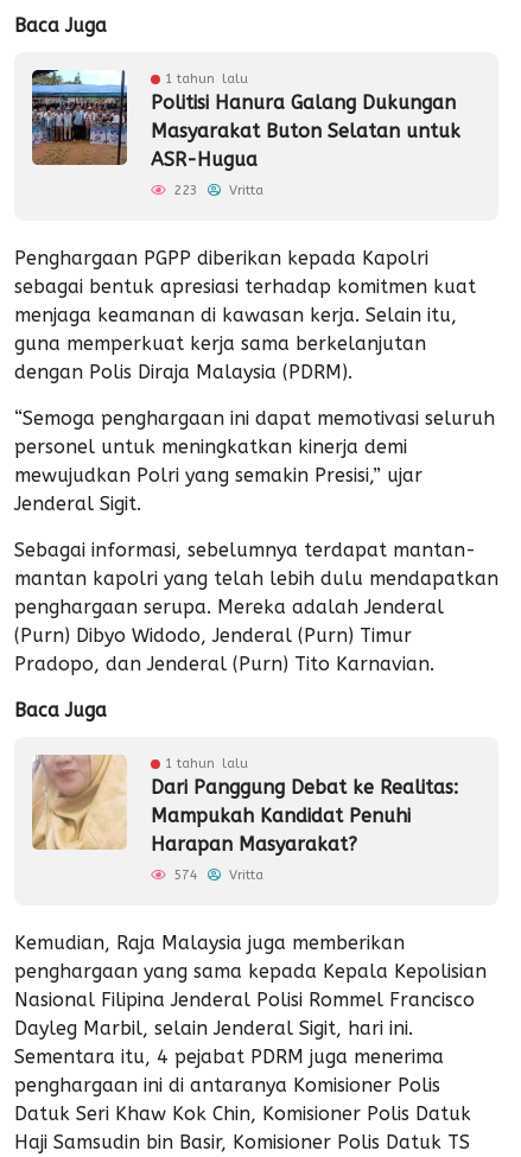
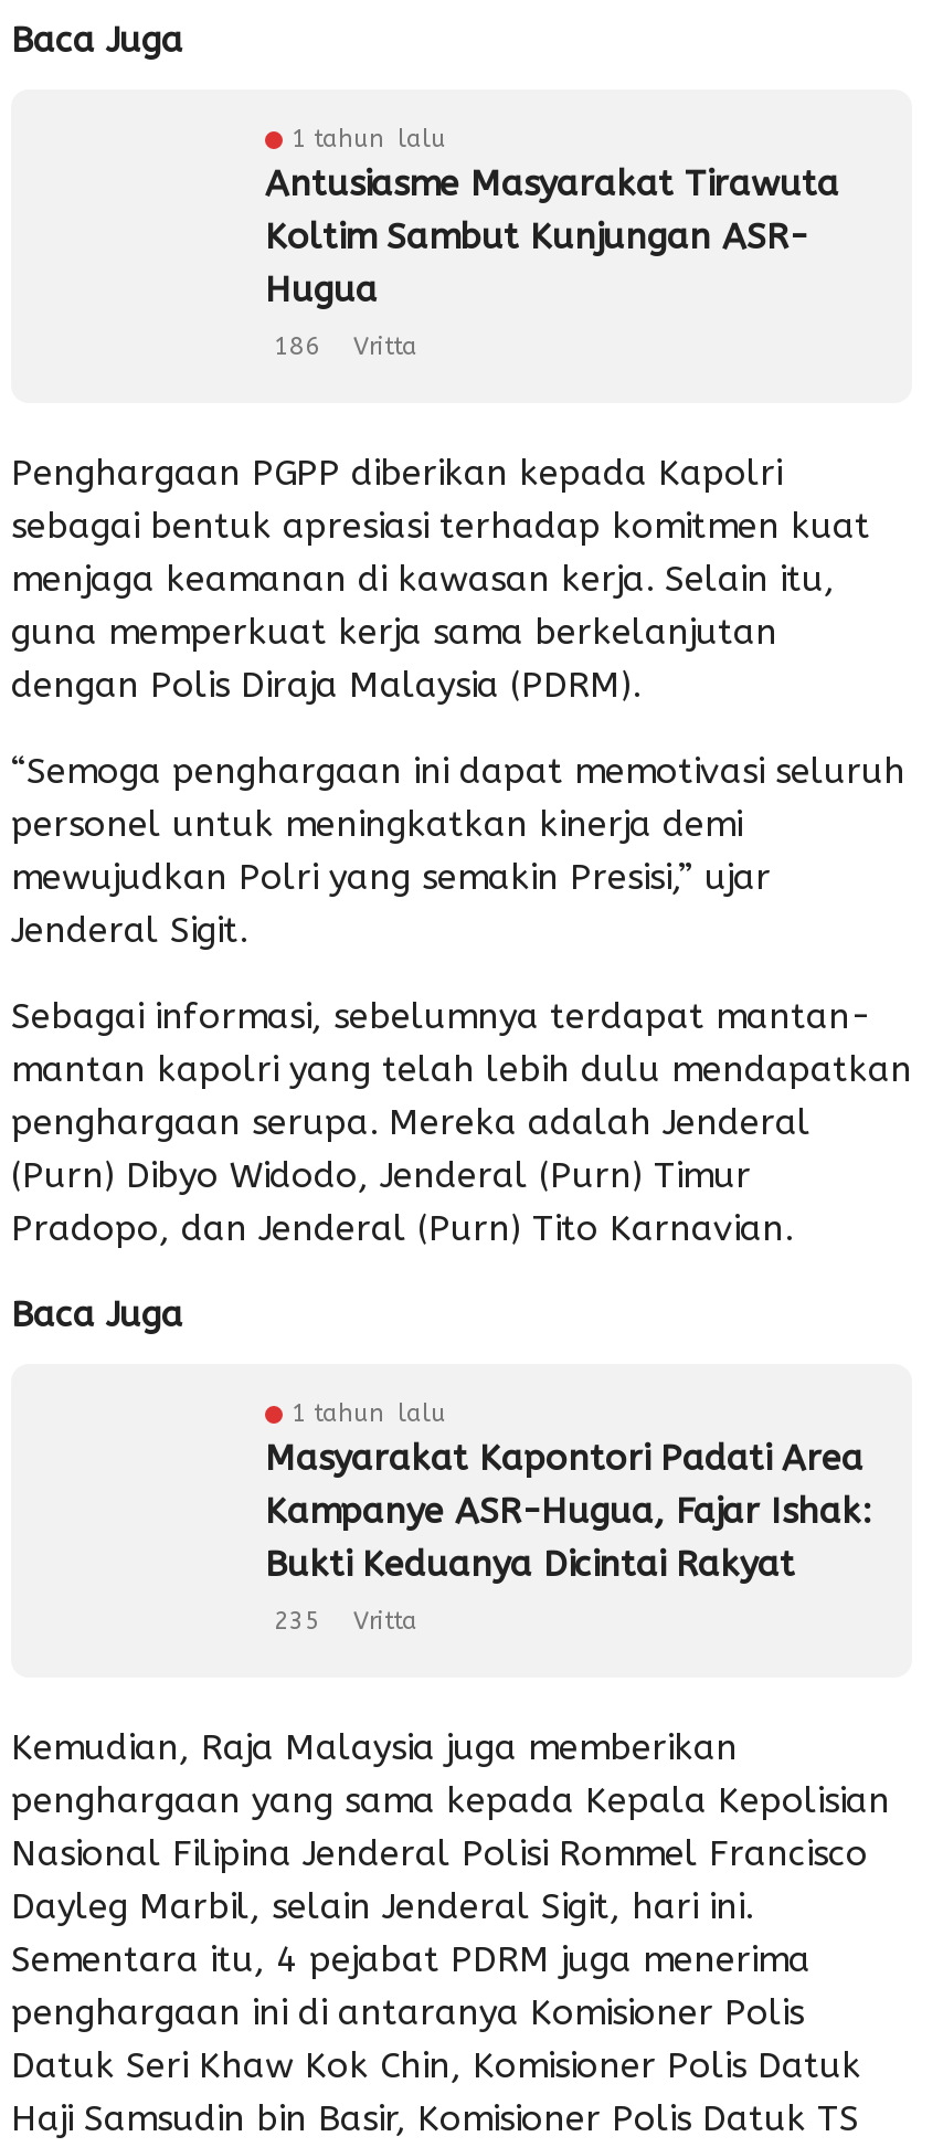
[31,69,128,166] [image] -> none
[151,91,460,171] Politisi Hanura Galang Dukungan | Masyarakat Buton Selatan untuk | ASR-Hugua -> [265,163,839,311] Antusiasme Masyarakat Tirawuta | Koltim Sambut Kunjungan ASR- | Hugua
[170,182,263,198] 223 Vritta -> [274,333,417,362] 186 Vritta
[31,754,128,851] [image] -> none
[151,776,458,855] Dari Panggung Debat ke Realitas: | Mampukah Kandidat Penuhi | Harapan Masyarakat? -> [265,1437,870,1585] Masyarakat Kapontori Padati Area | Kampanye ASR-Hugua, Fajar Ishak: | Bukti Keduanya Dicintai Rakyat
[170,867,263,883] 574 Vritta -> [274,1607,417,1636] 235 Vritta

